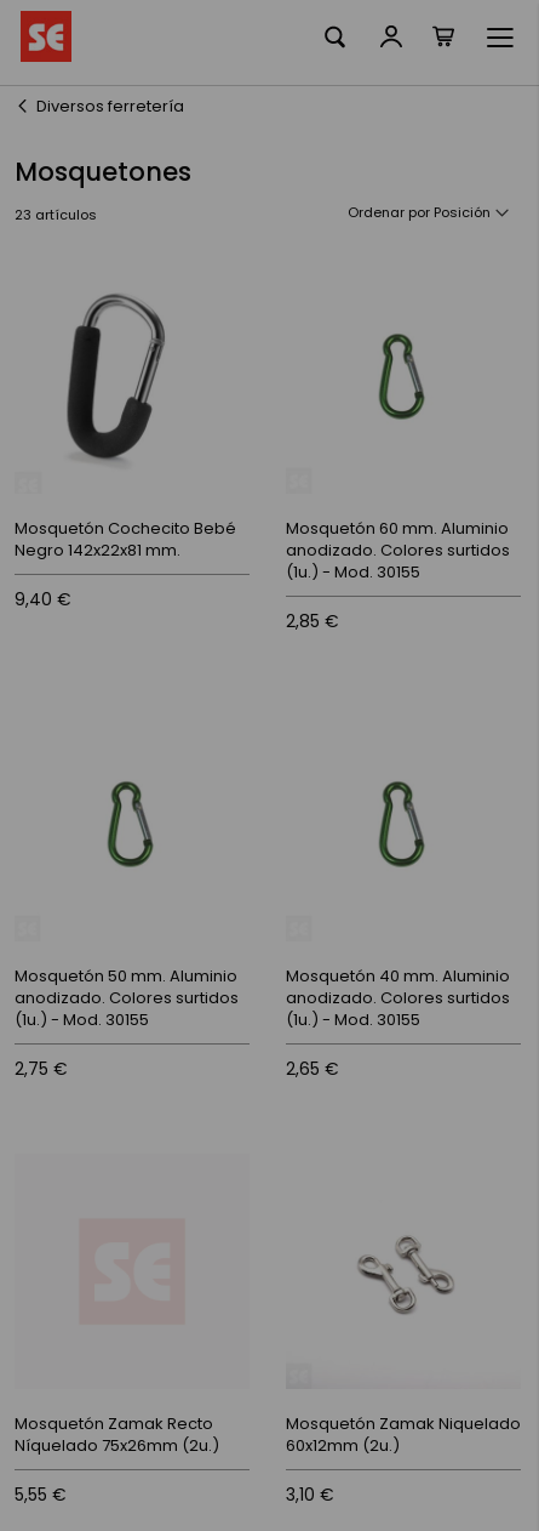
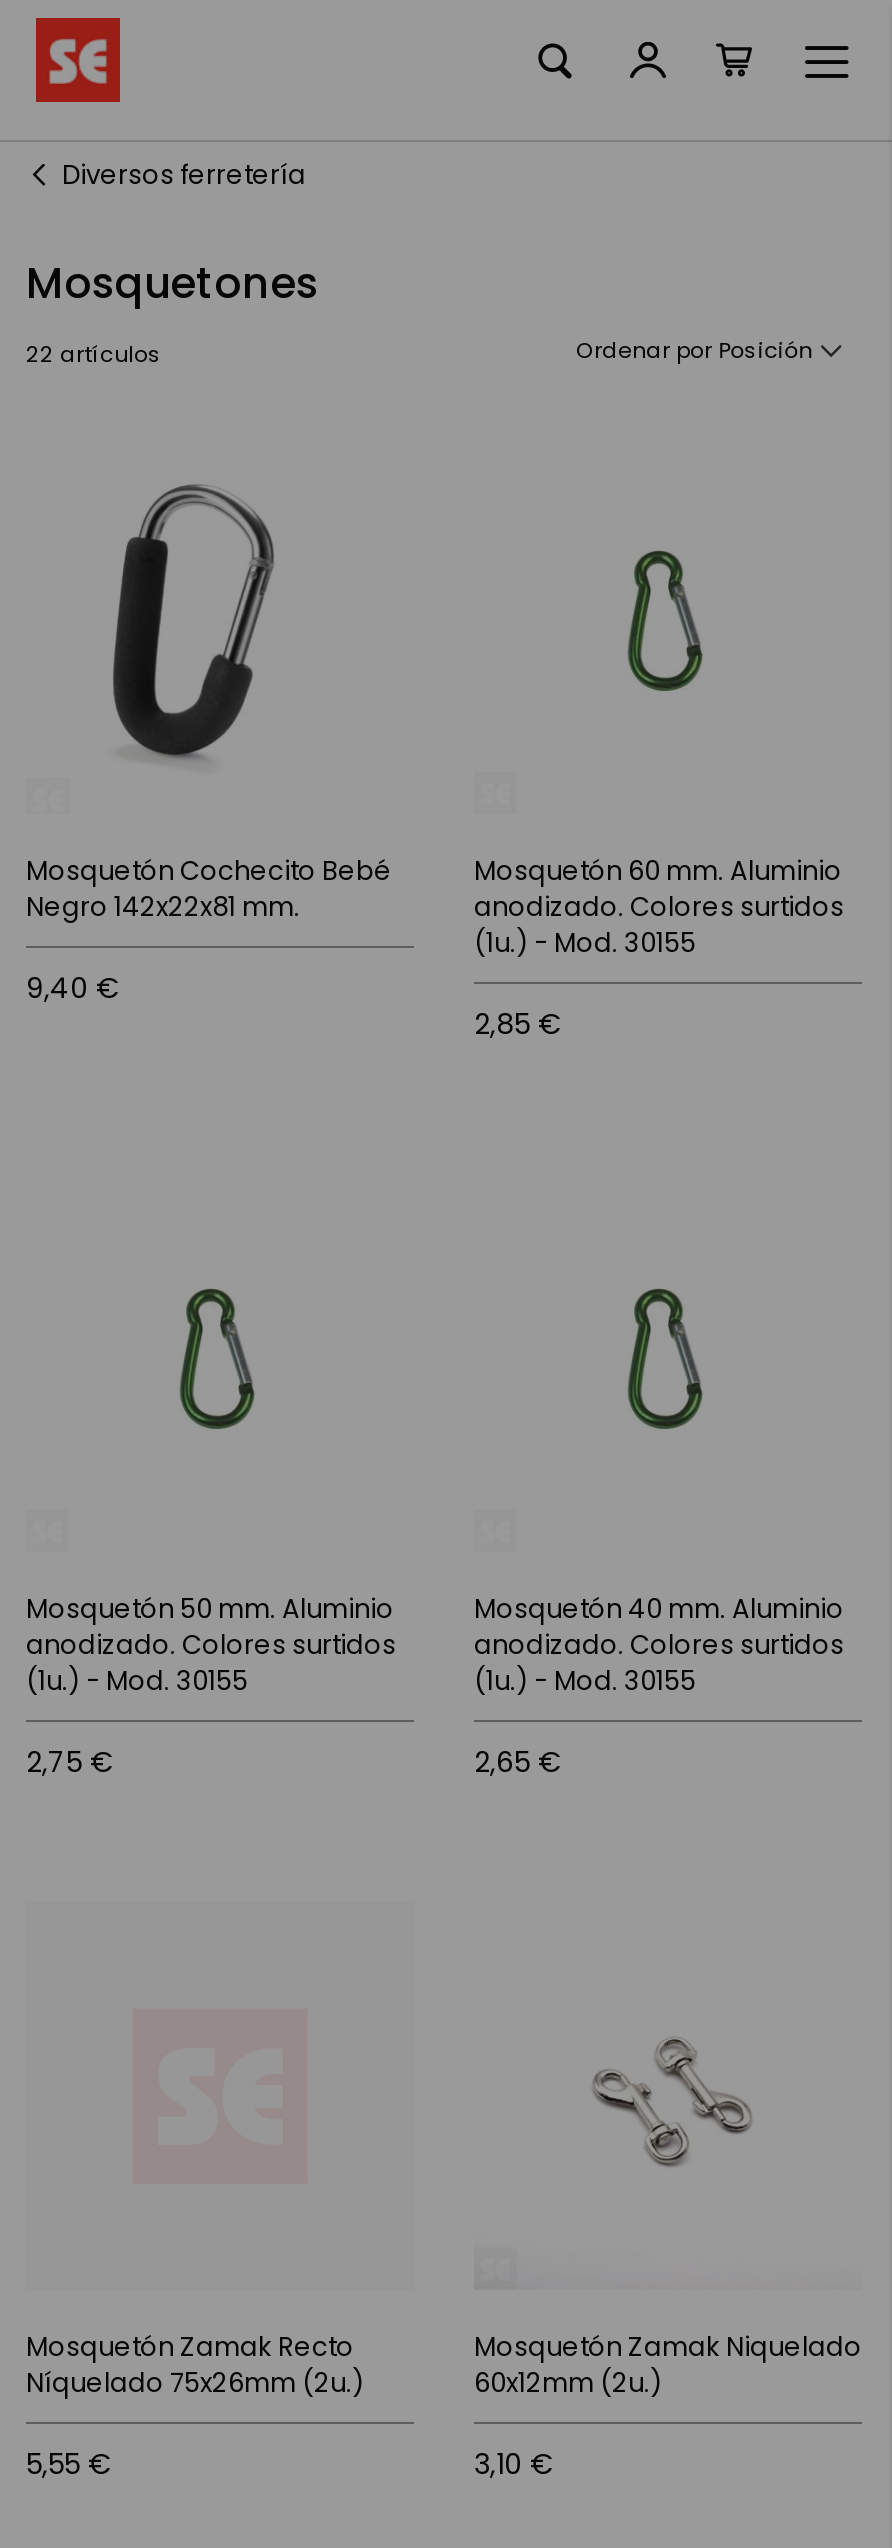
[15,205,97,224] 23 artículos -> [26,338,162,370] 22 artículos

